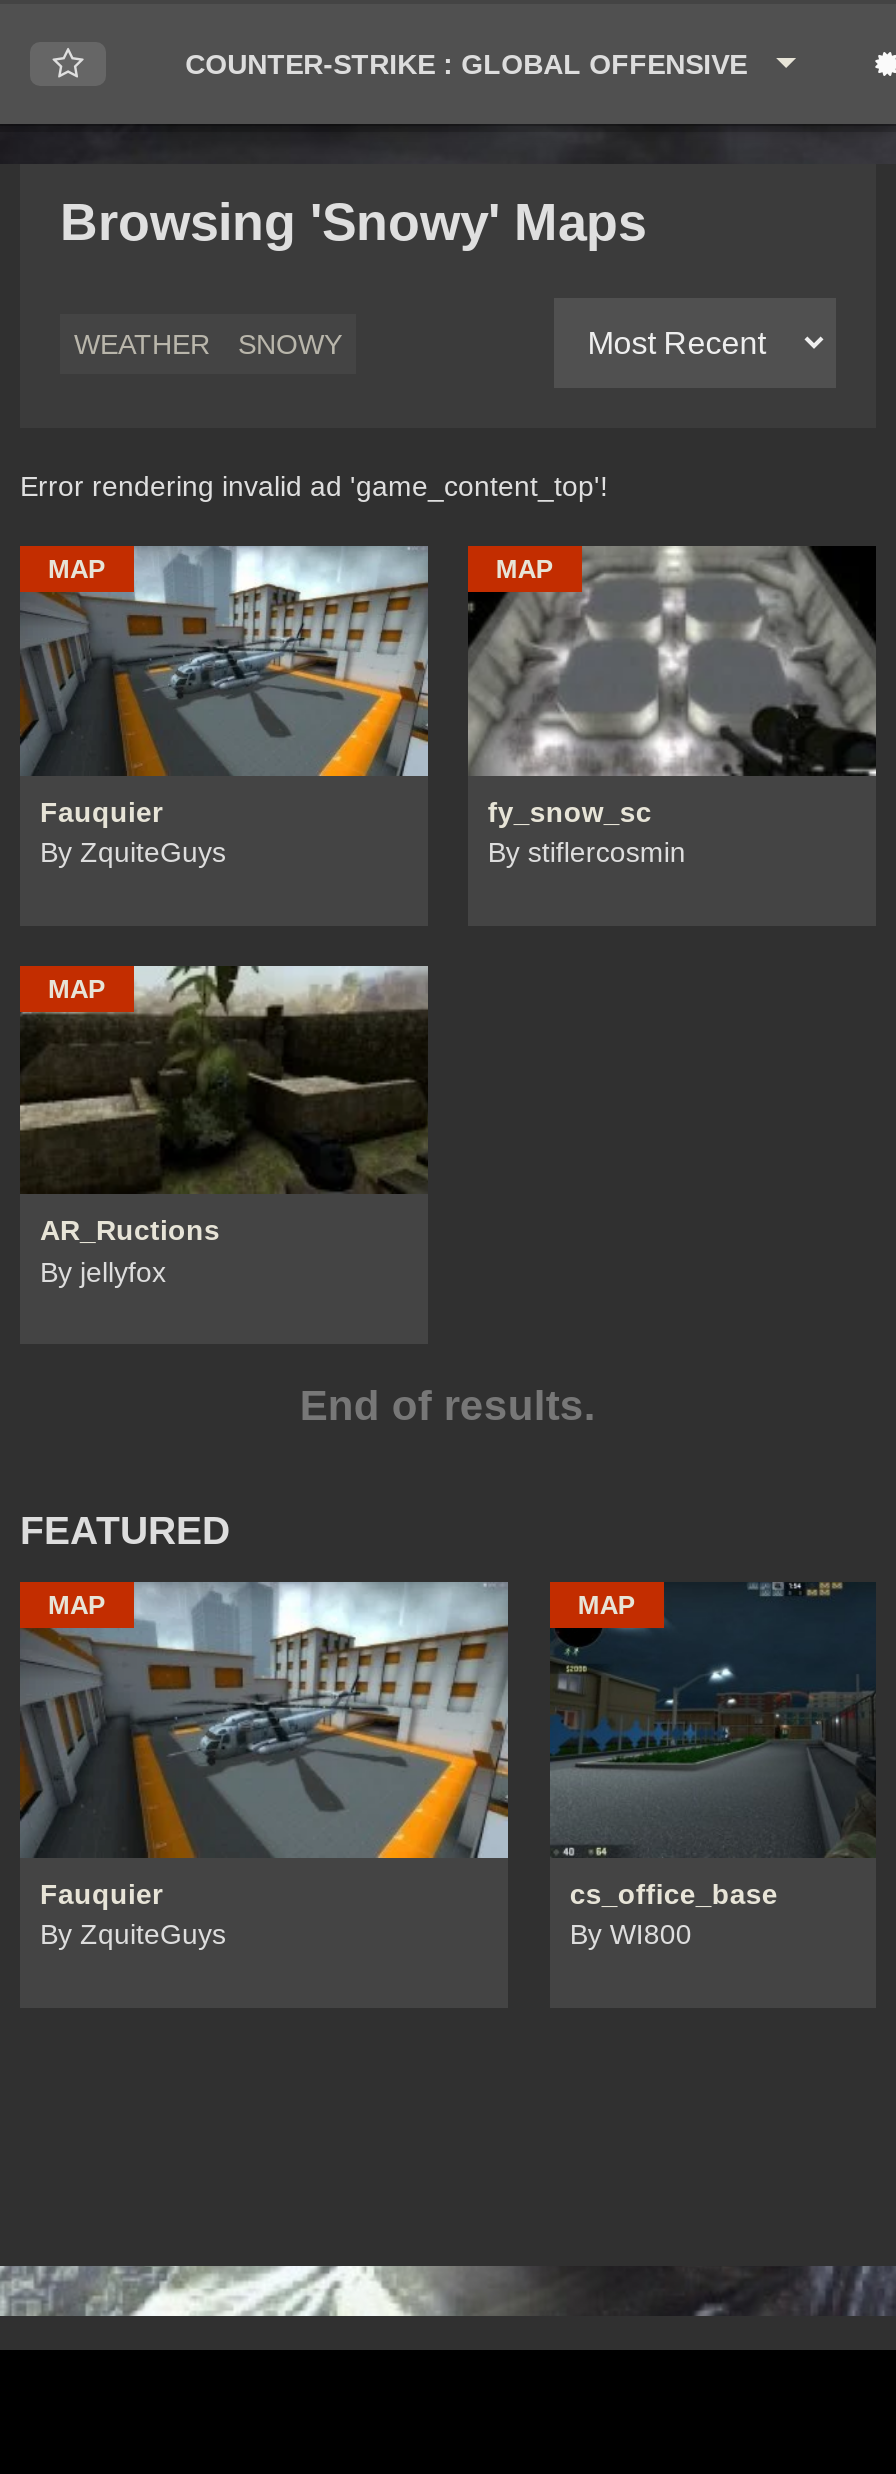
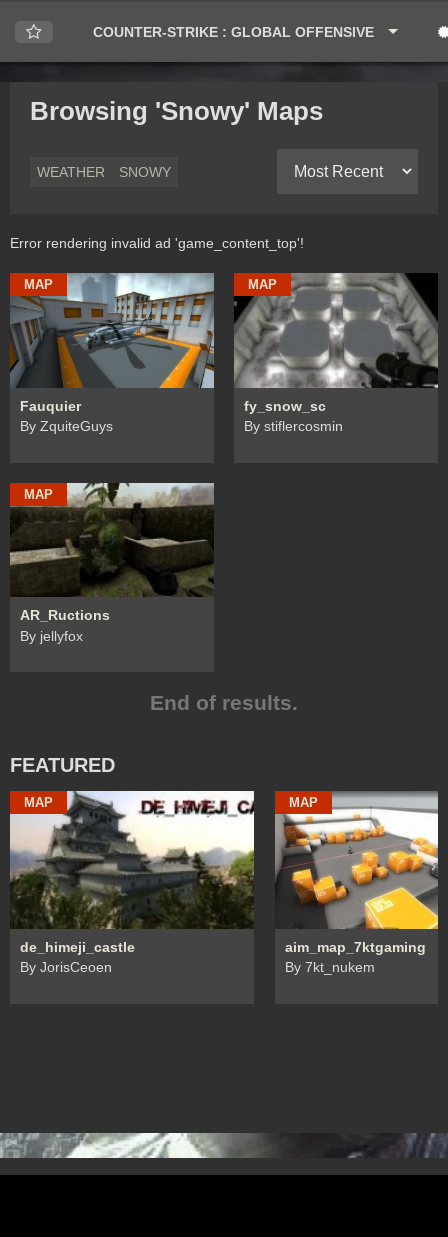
[20,1582,510,1949] [image] | Fauquier | By ZquiteGuys -> [9,791,255,975] [image] | de_himeji_castle | By JorisCeoen
[550,1582,876,1949] [image] | cs_office_base | By WI800 -> [274,791,439,975] [image] | aim_map_7ktgaming | By 7kt_nukem

